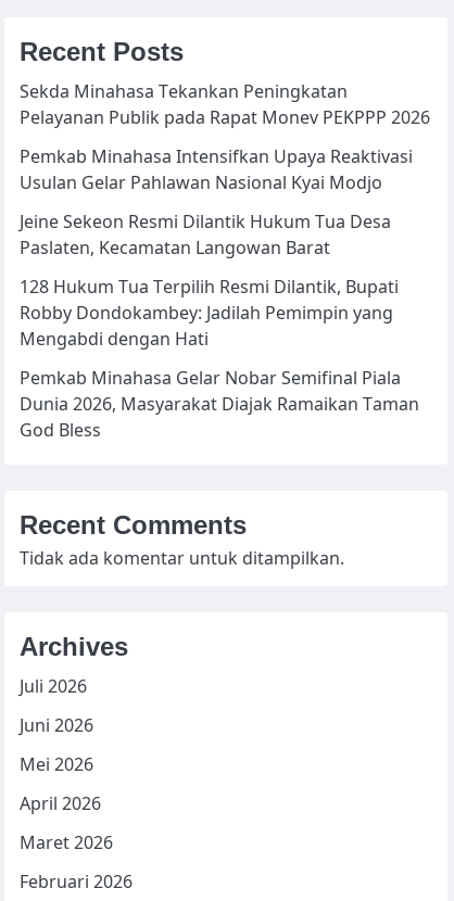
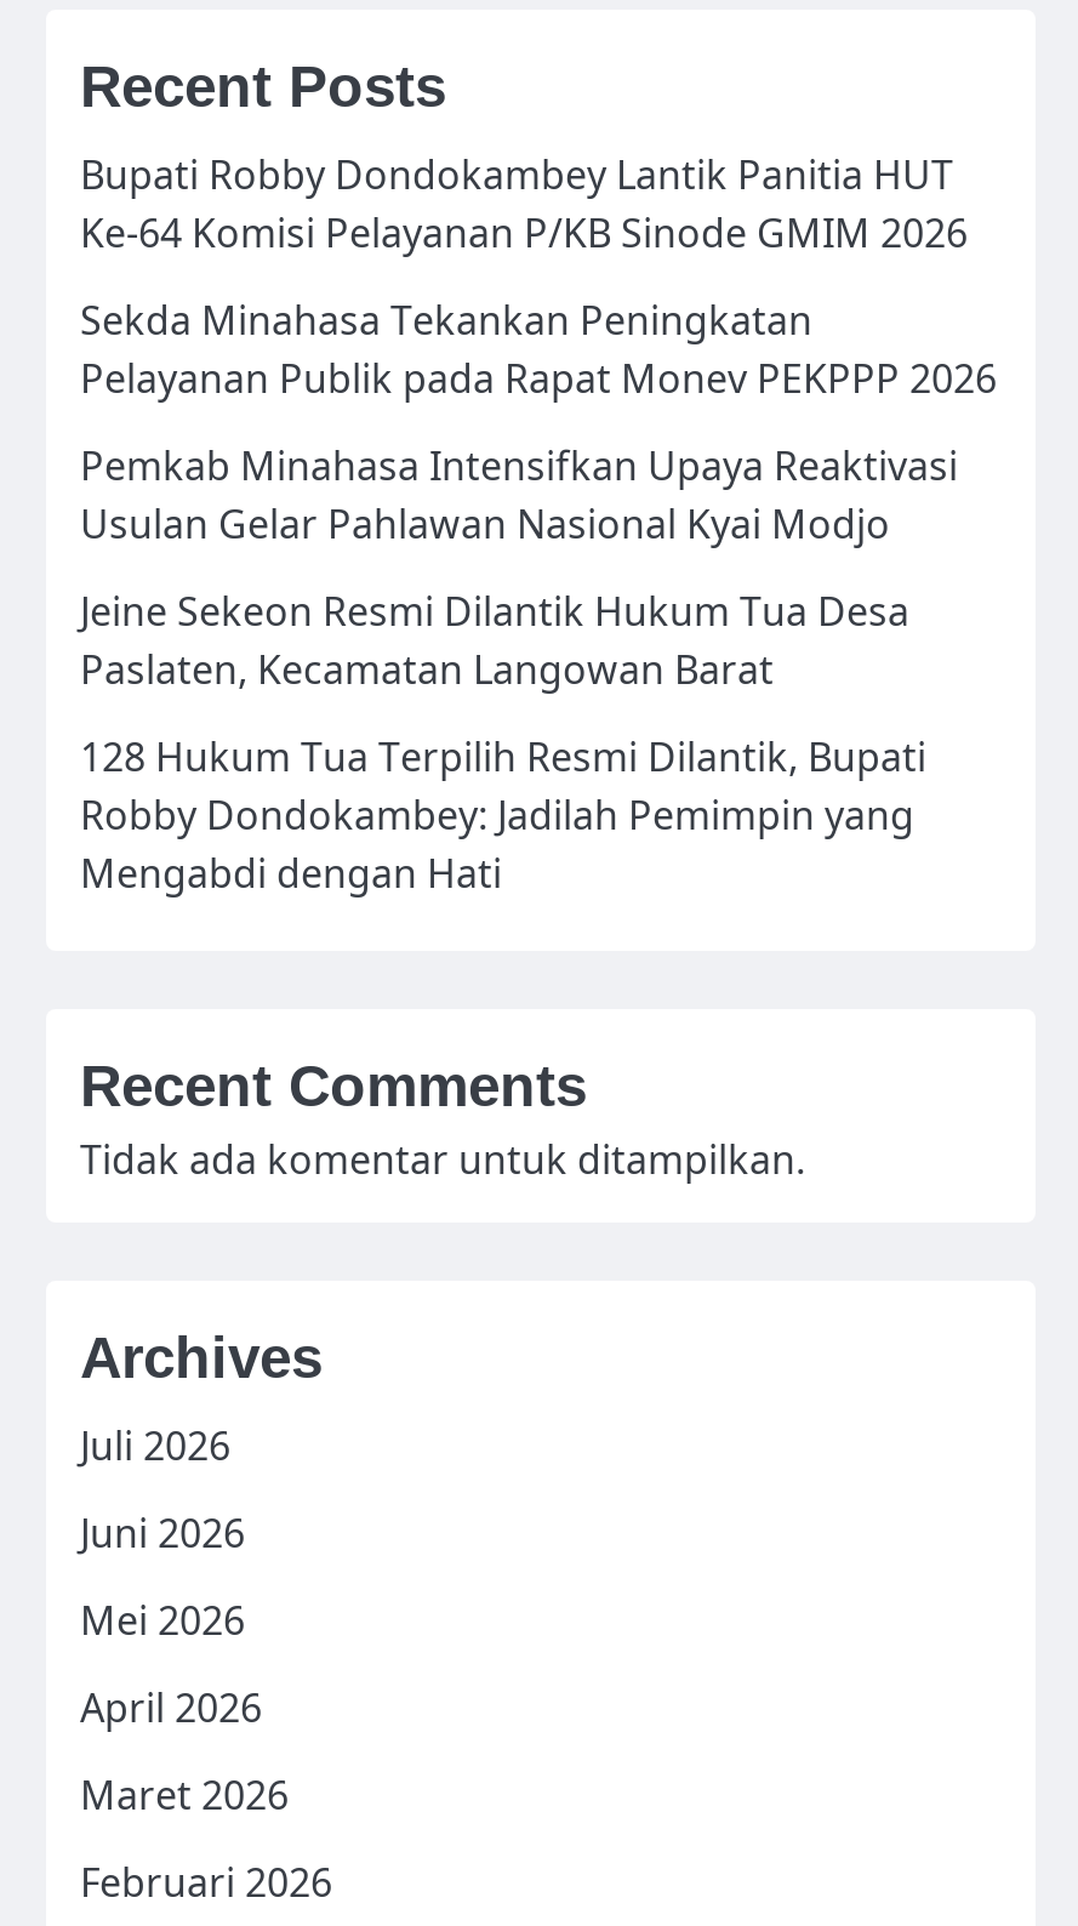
none -> [80,148,968,260] Bupati Robby Dondokambey Lantik Panitia HUT | Ke-64 Komisi Pelayanan P/KB Sinode GMIM 2026
moved [20,79,430,351] -> [80,294,997,900]: Sekda Minahasa Tekankan Peningkatan | Pelayanan Publik pada Rapat Monev PEKPPP 2026 | Pemkab Minahasa Intensifkan Upaya Reaktivasi | ... | Robby Dondokambey: Jadilah Pemimpin yang | Mengabdi dengan Hati
[20,366,419,442] Pemkab Minahasa Gelar Nobar Semifinal Piala | Dunia 2026, Masyarakat Diajak Ramaikan Taman | God Bless -> none

